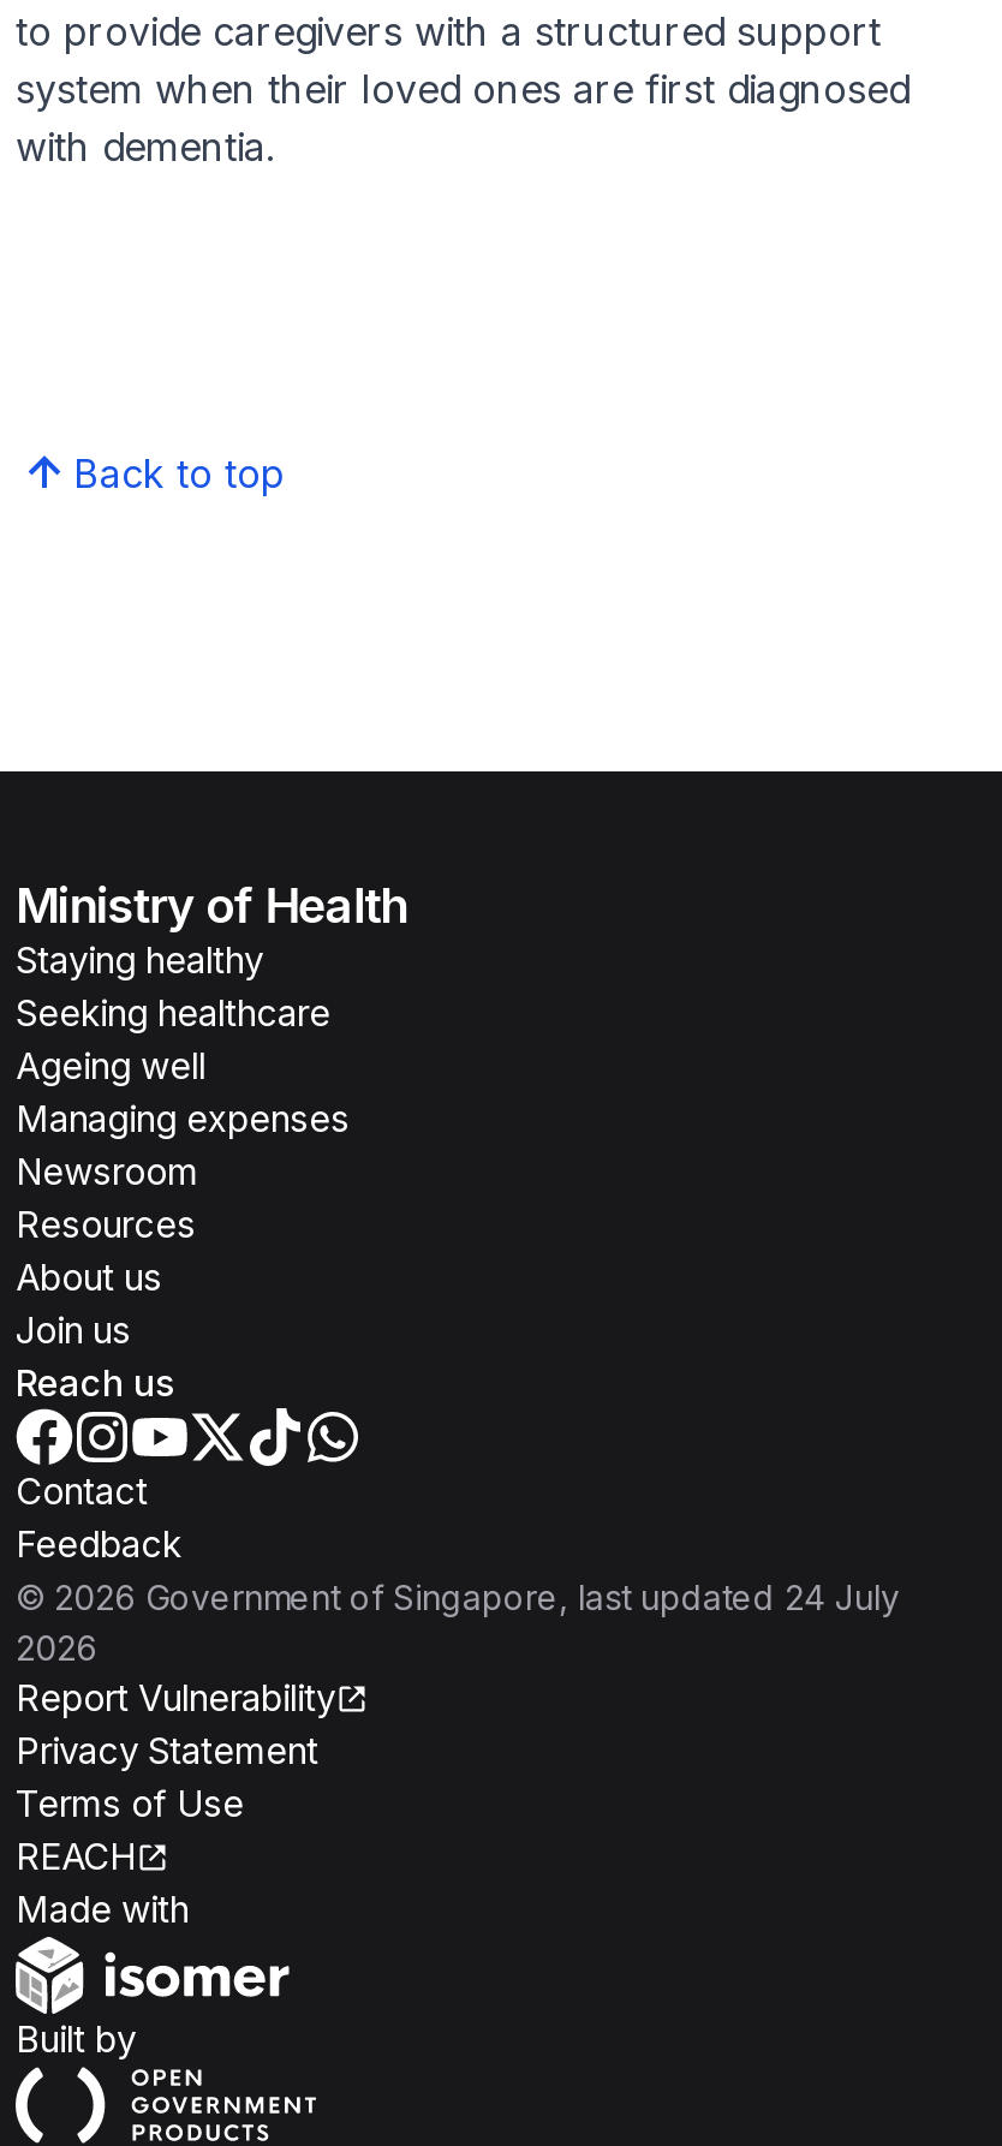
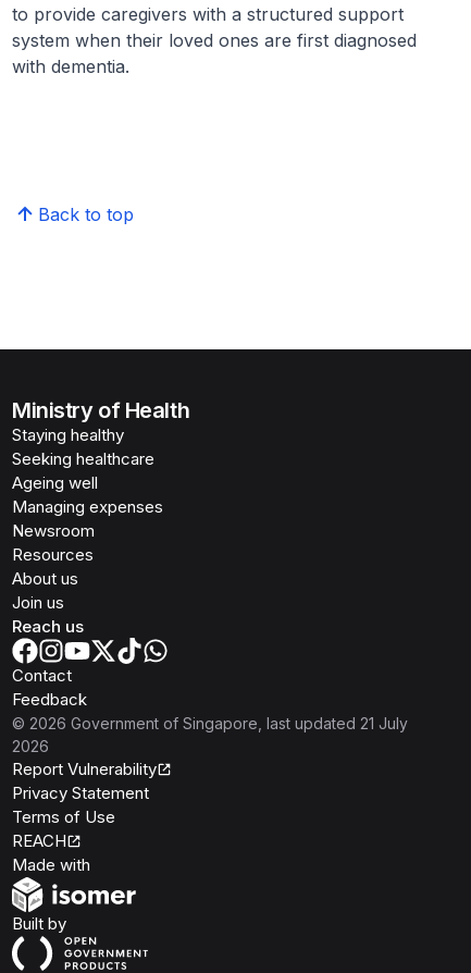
[16,1576,900,1617] © 2026 Government of Singapore, last updated 24 July -> [12,714,408,732] © 2026 Government of Singapore, last updated 21 July

